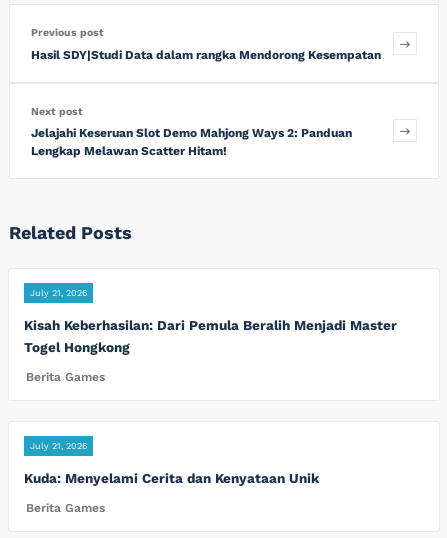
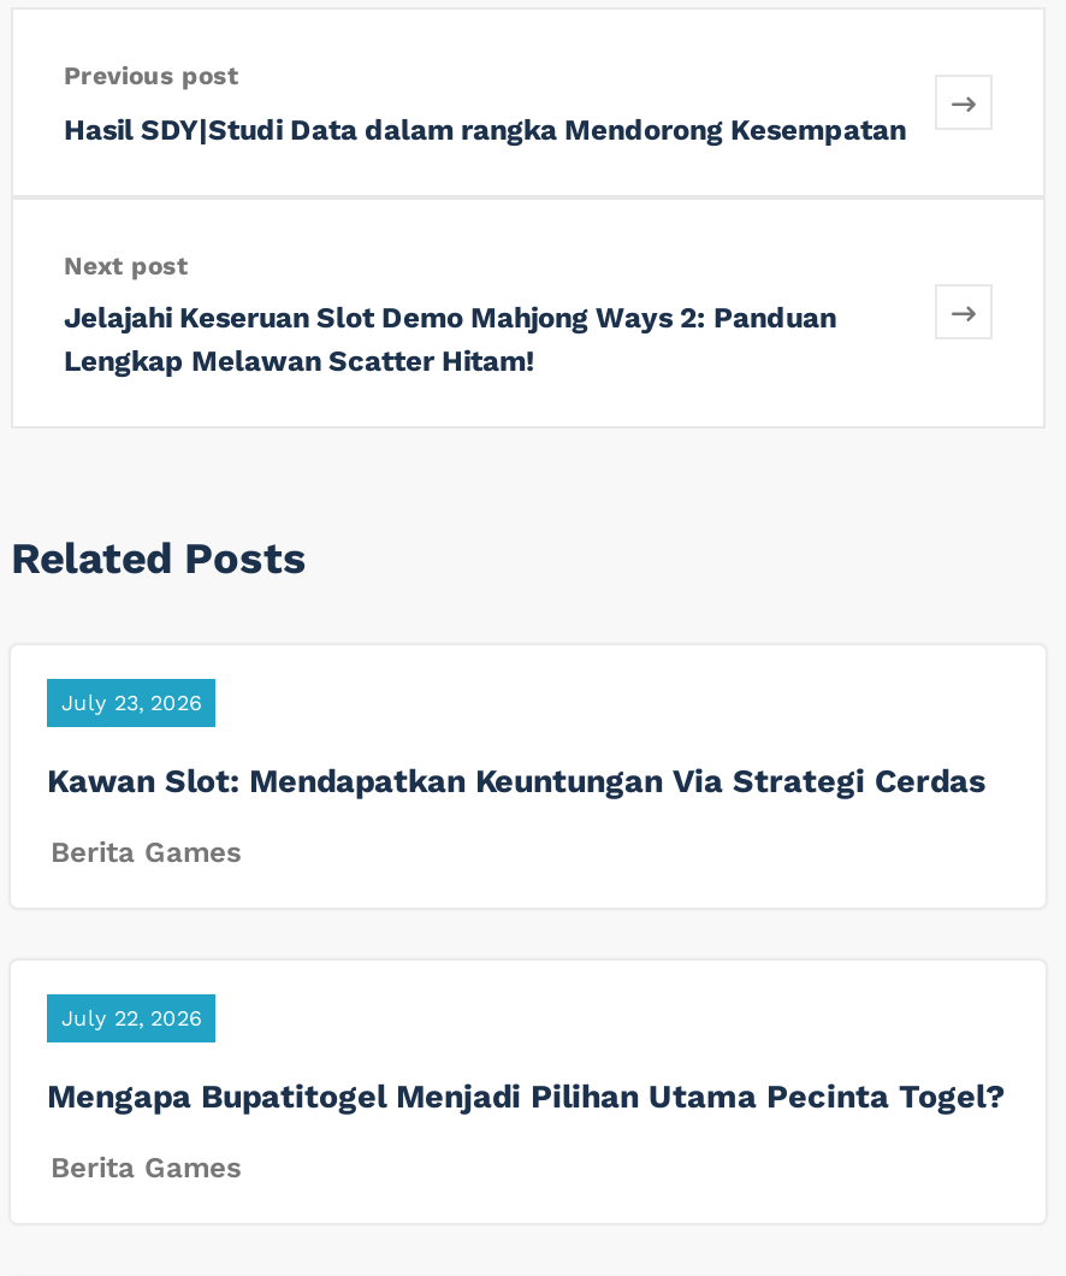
[30,288,87,298] July 21, 2026 -> [61,690,201,714] July 23, 2026
[24,317,397,355] Kisah Keberhasilan: Dari Pemula Beralih Menjadi Master | Togel Hongkong -> [47,760,985,799] Kawan Slot: Mendapatkan Keuntungan Via Strategi Cerdas
[30,441,87,451] July 21, 2026 -> [61,1007,201,1031] July 22, 2026
[24,470,319,486] Kuda: Menyelami Cerita dan Kenyataan Unik -> [47,1077,1005,1115] Mengapa Bupatitogel Menjadi Pilihan Utama Pecinta Togel?

